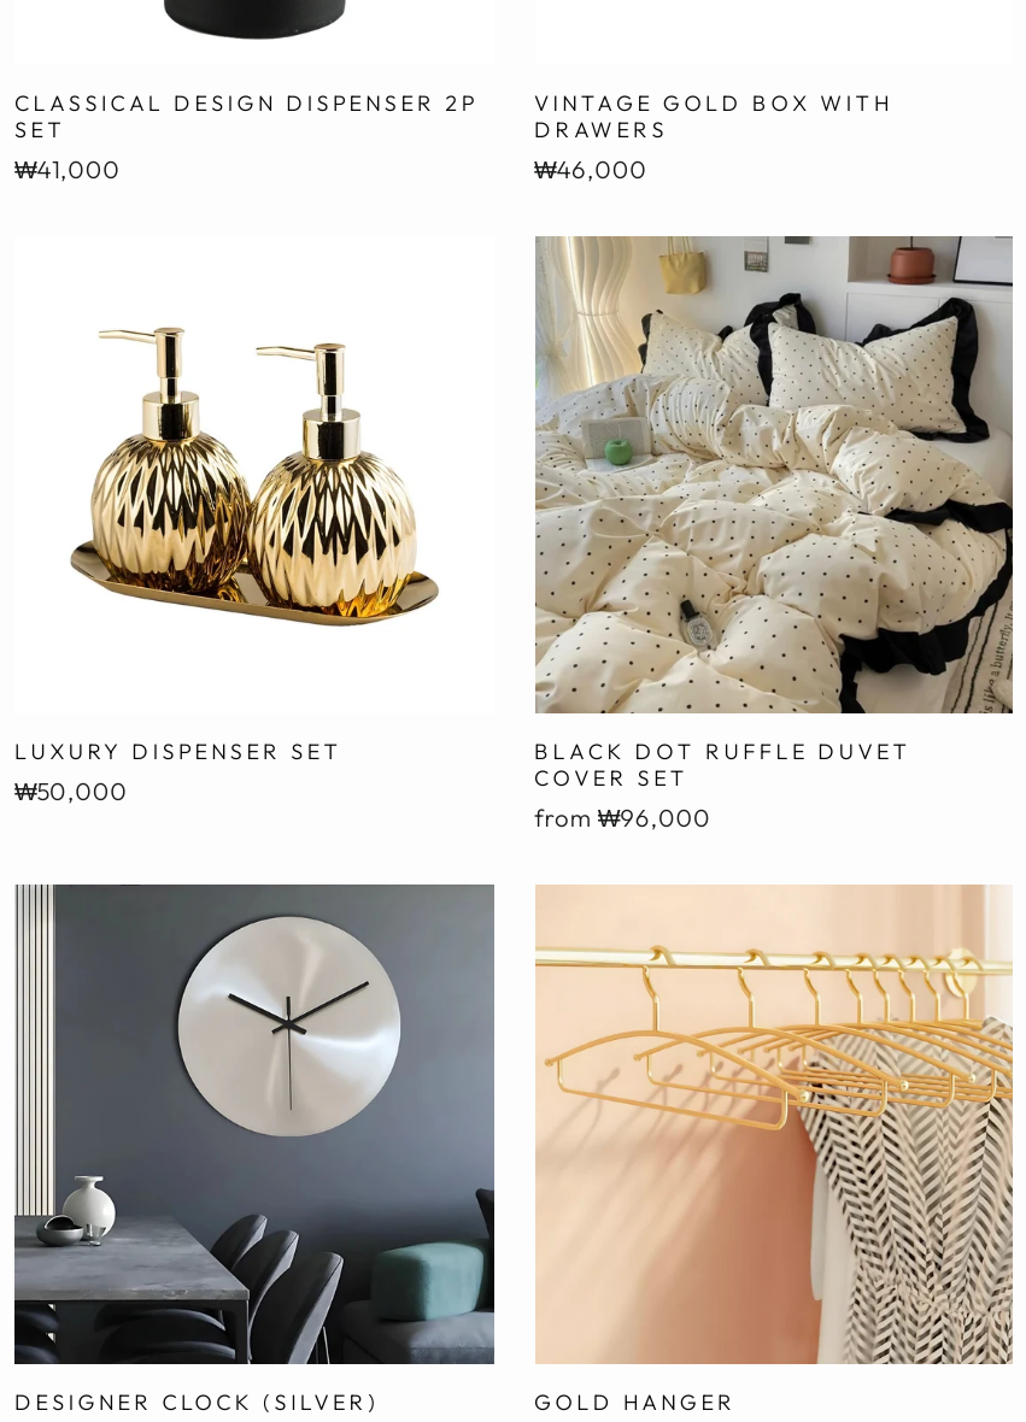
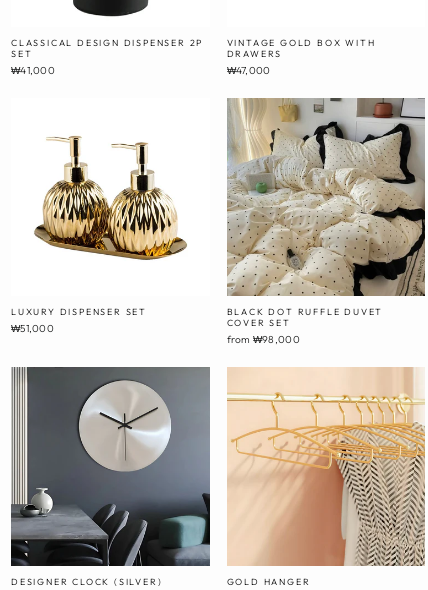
[534,153,647,184] ₩46,000 -> [226,63,270,76] ₩47,000
[14,776,128,807] ₩50,000 -> [11,322,54,335] ₩51,000
[534,803,711,834] from ₩96,000 -> [226,333,300,346] from ₩98,000

